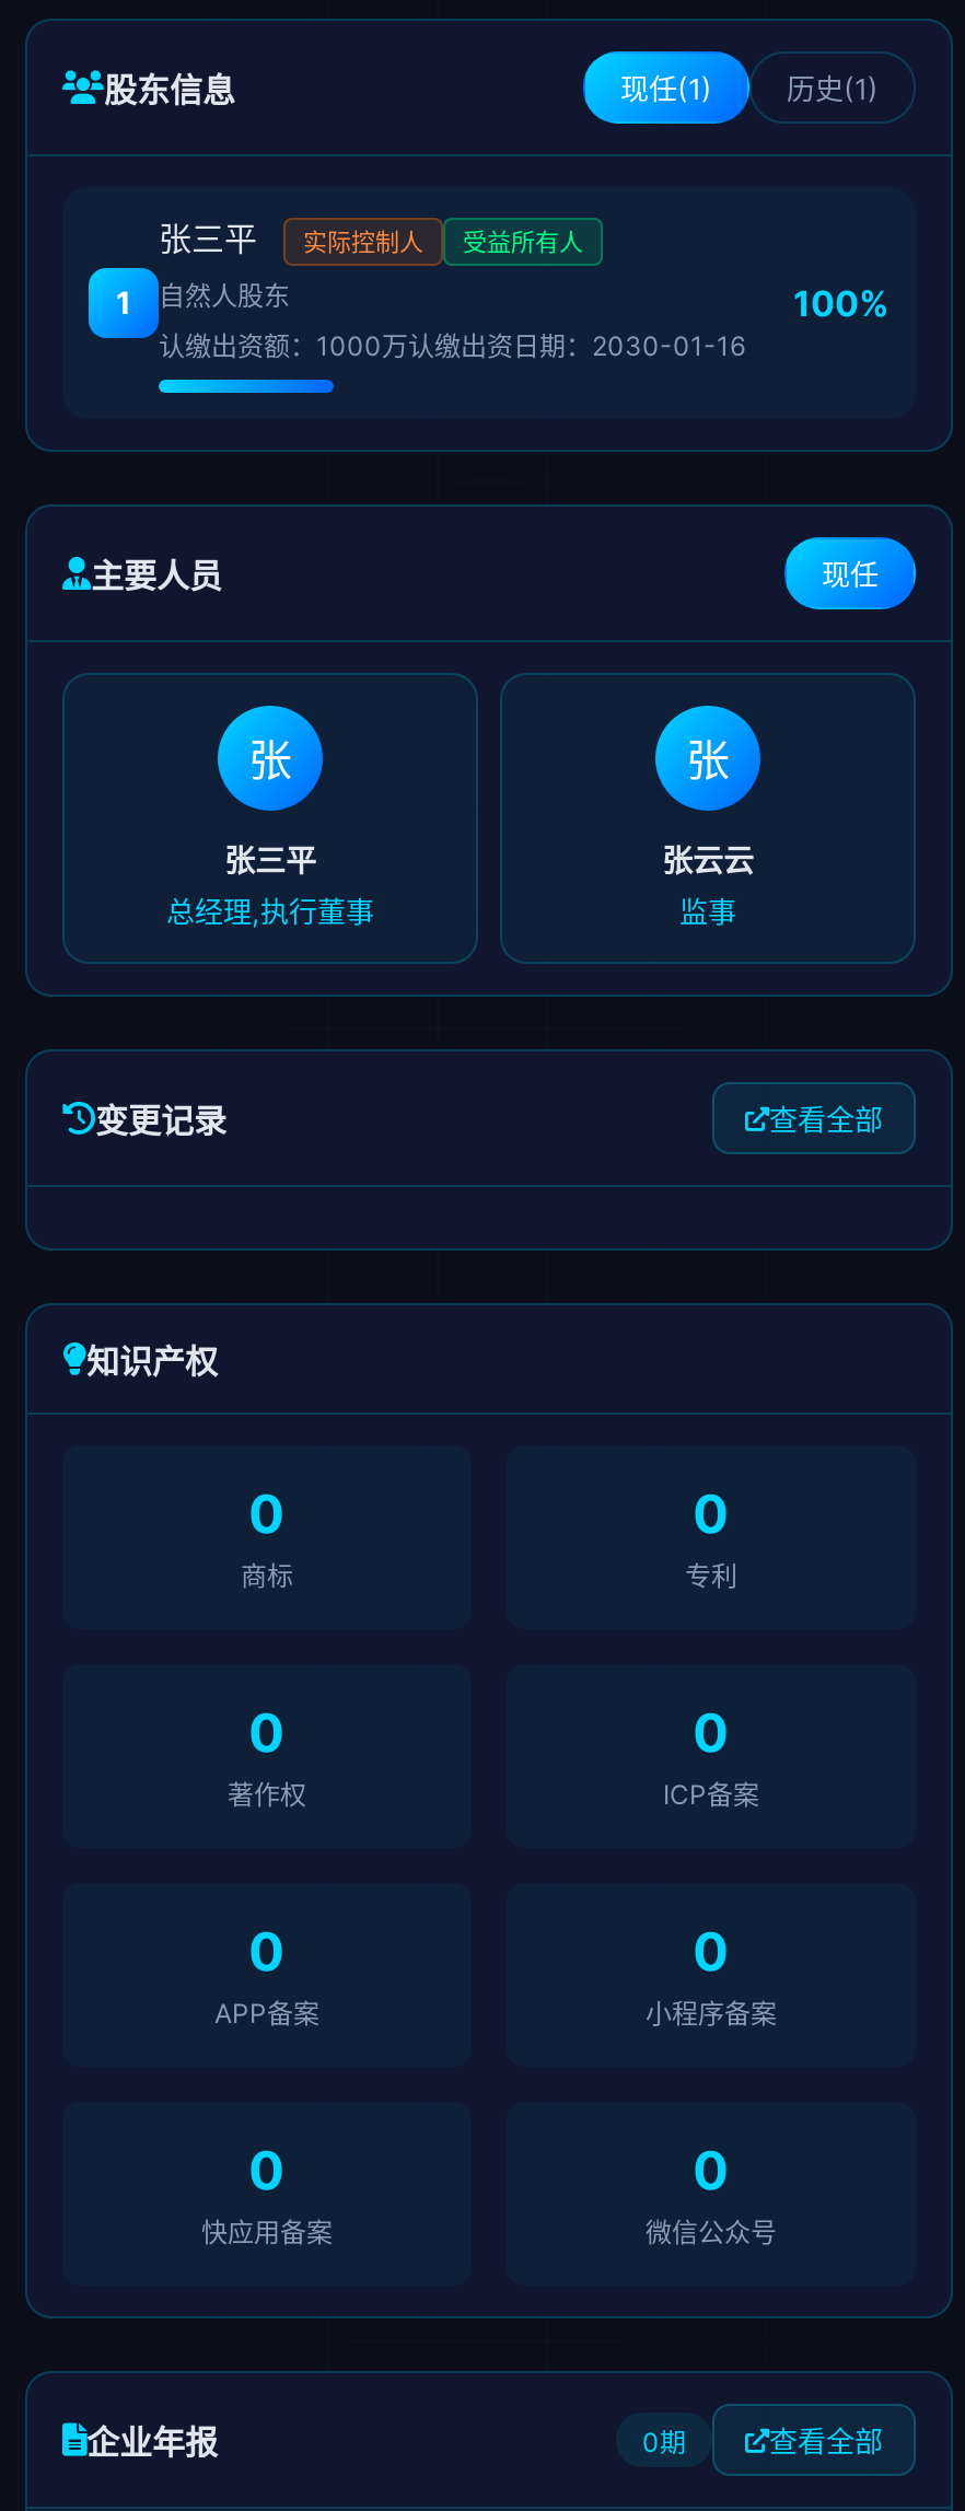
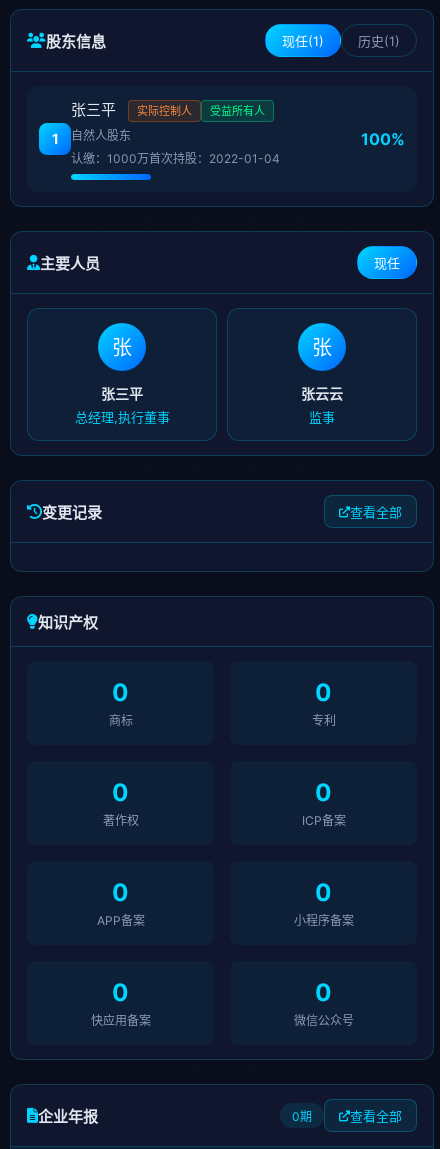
[159,329,745,362] 认缴出资额：1000万认缴出资日期：2030-01-16 -> [71,151,280,166] 认缴：1000万首次持股：2022-01-04

